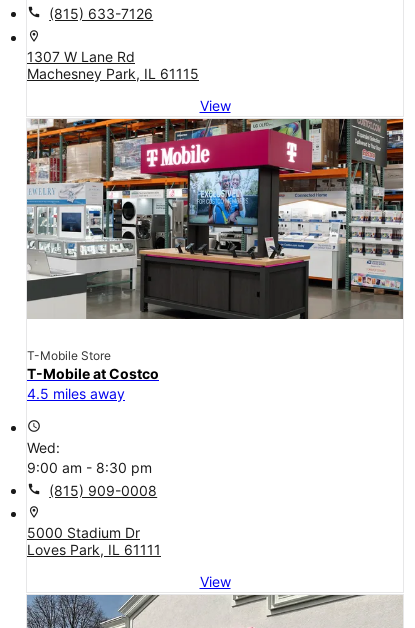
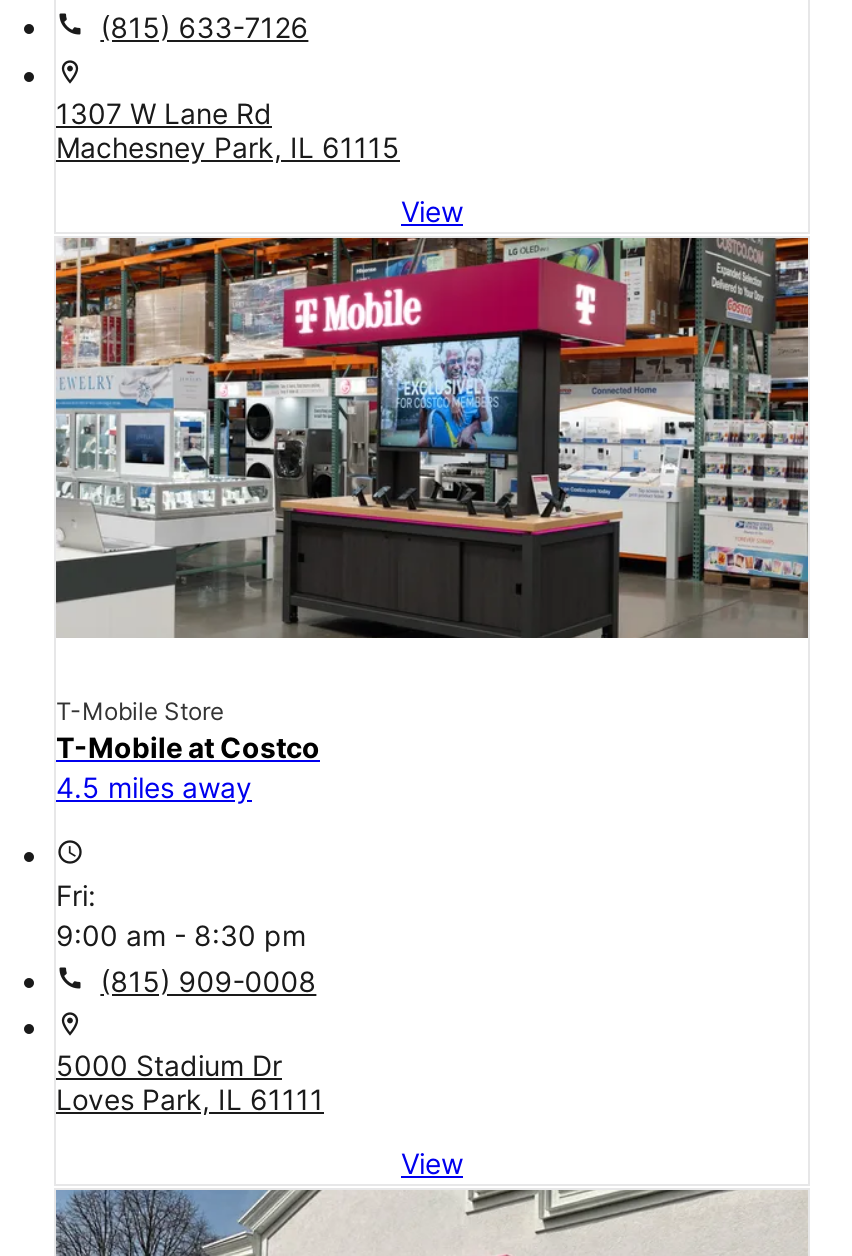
[27,439,64,456] Wed: -> [56,877,104,911] Fri:

